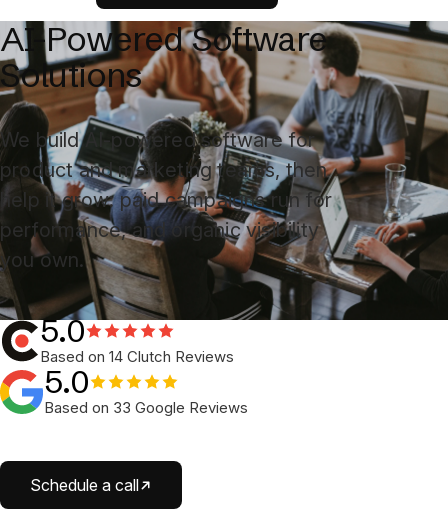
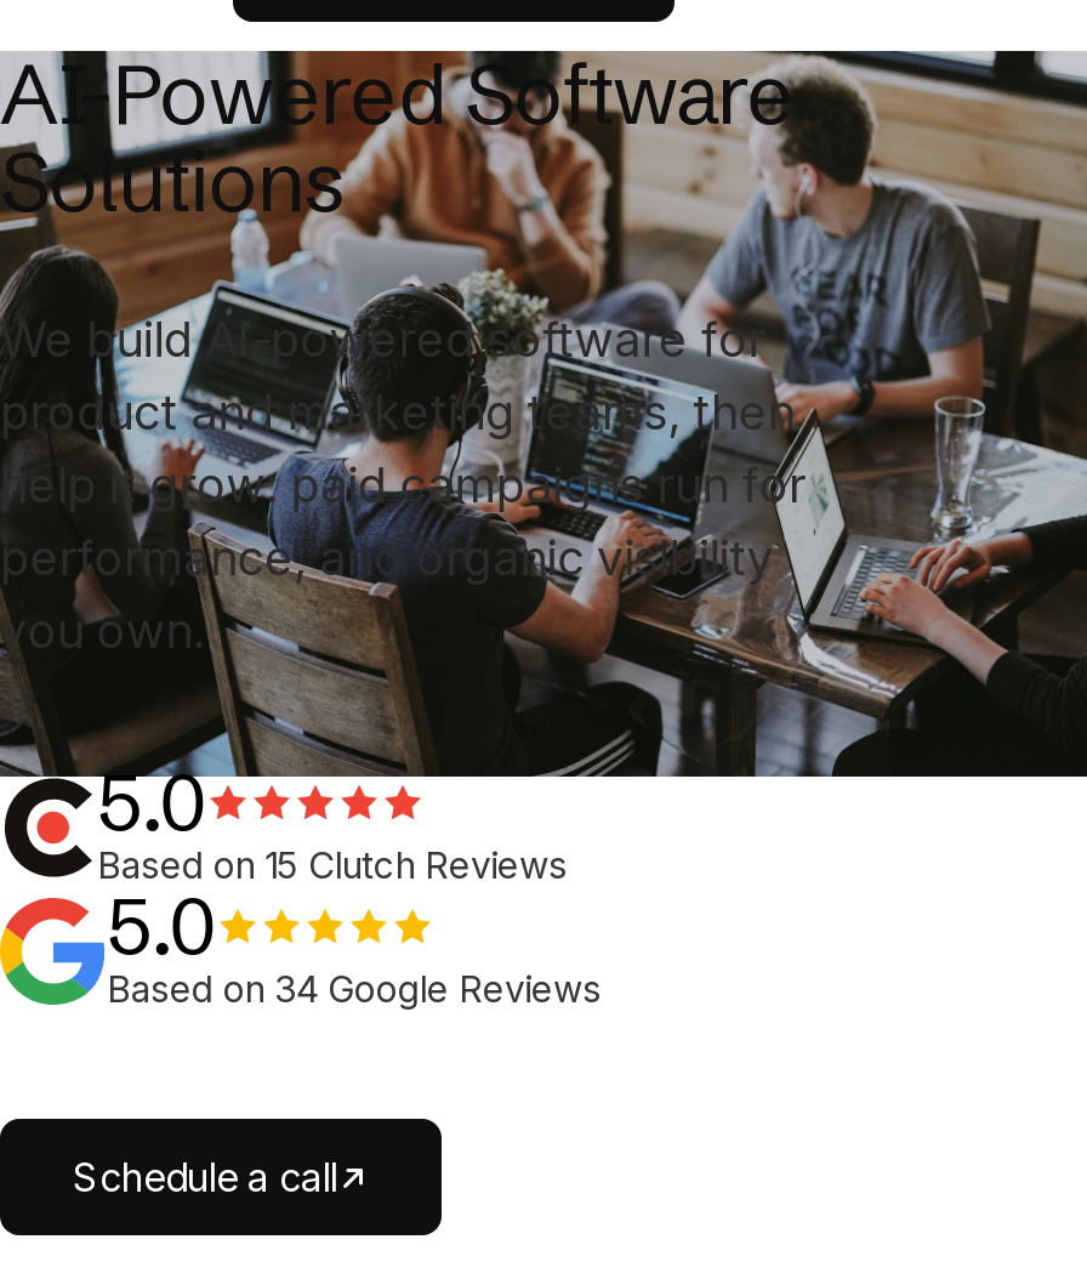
[40,347,234,366] Based on 14 Clutch Reviews -> [97,842,568,888] Based on 15 Clutch Reviews
[44,398,248,417] Based on 33 Google Reviews -> [107,966,602,1012] Based on 34 Google Reviews

